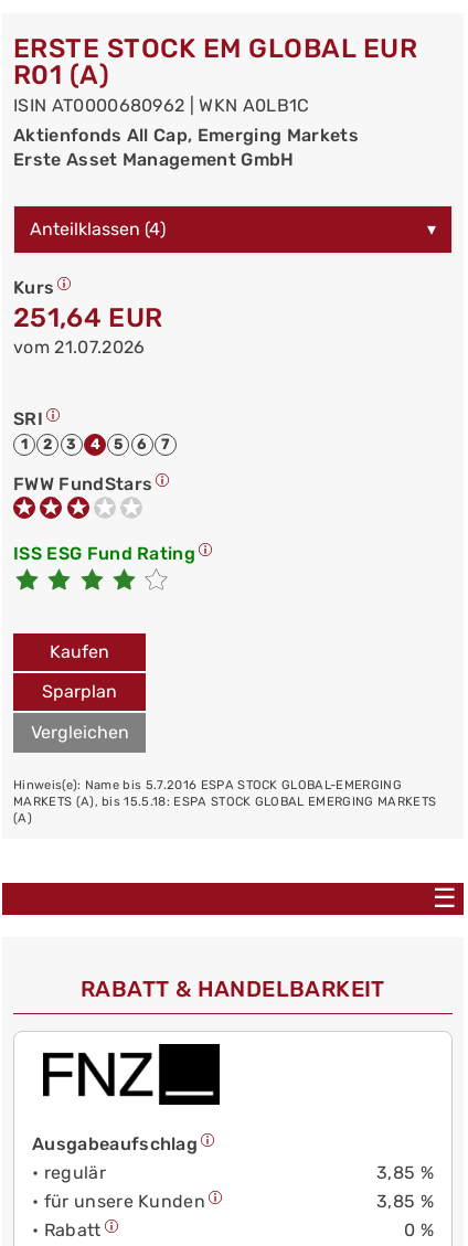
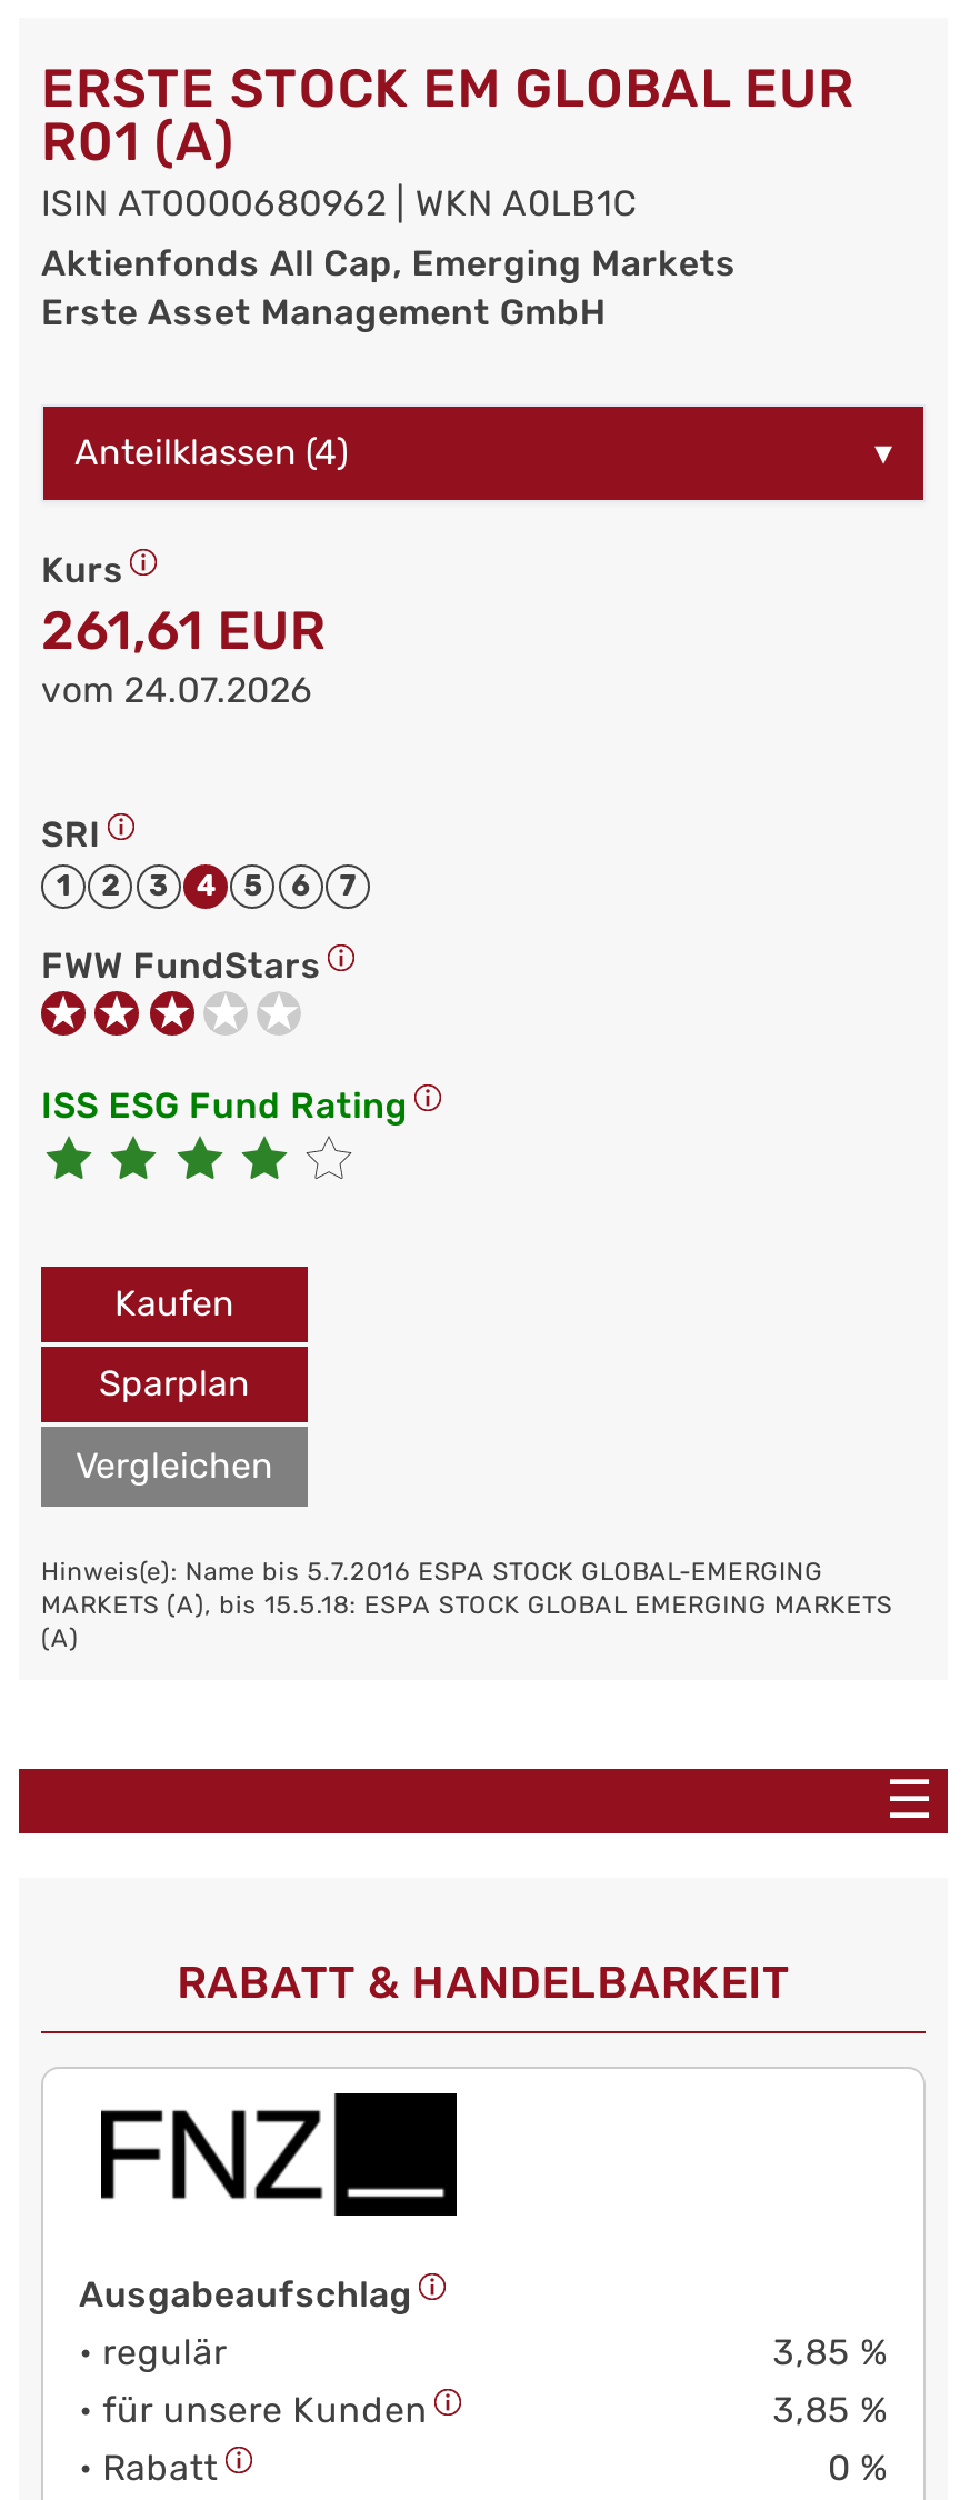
[13,302,162,333] 251,64 EUR -> [41,600,326,662] 261,61 EUR
[13,337,145,358] vom 21.07.2026 -> [41,669,313,711] vom 24.07.2026

